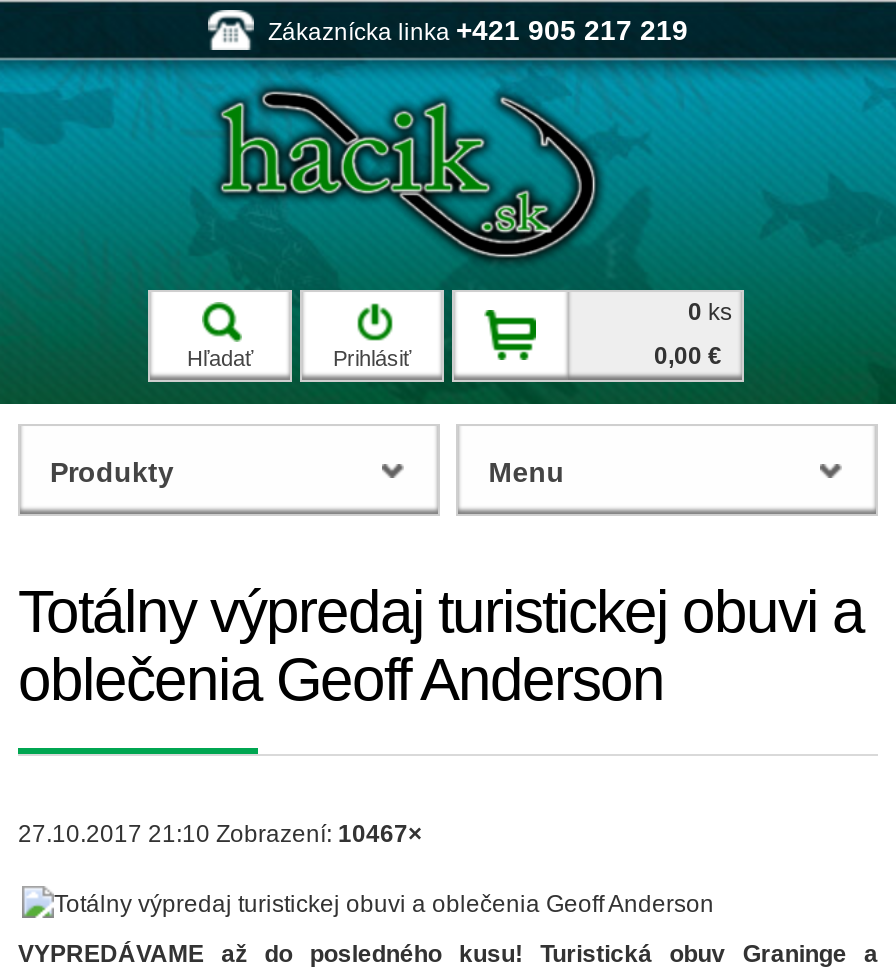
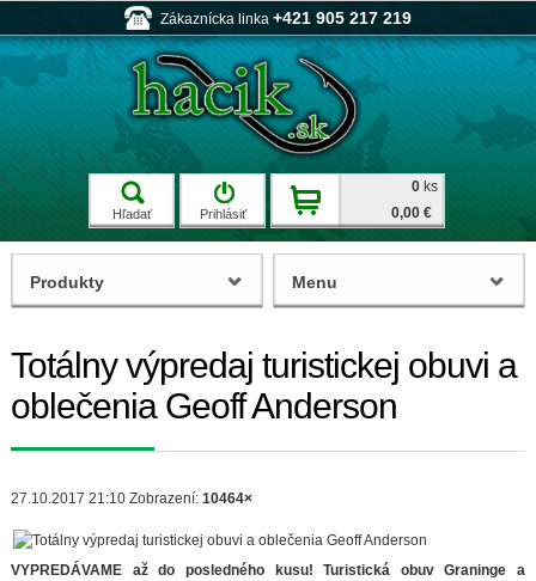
[18,820,422,848] 27.10.2017 21:10 Zobrazení: 10467× -> [11,490,252,507] 27.10.2017 21:10 Zobrazení: 10464×

